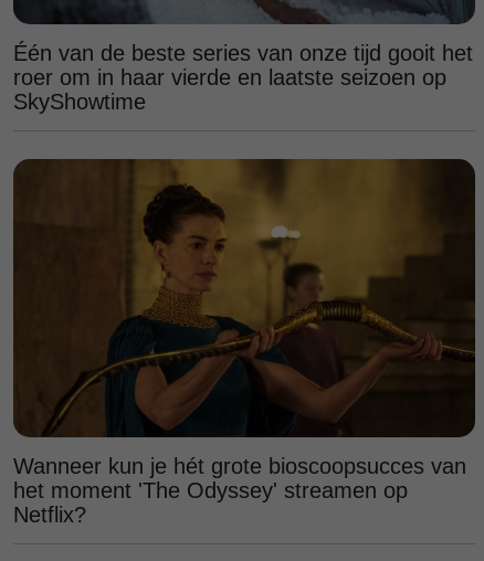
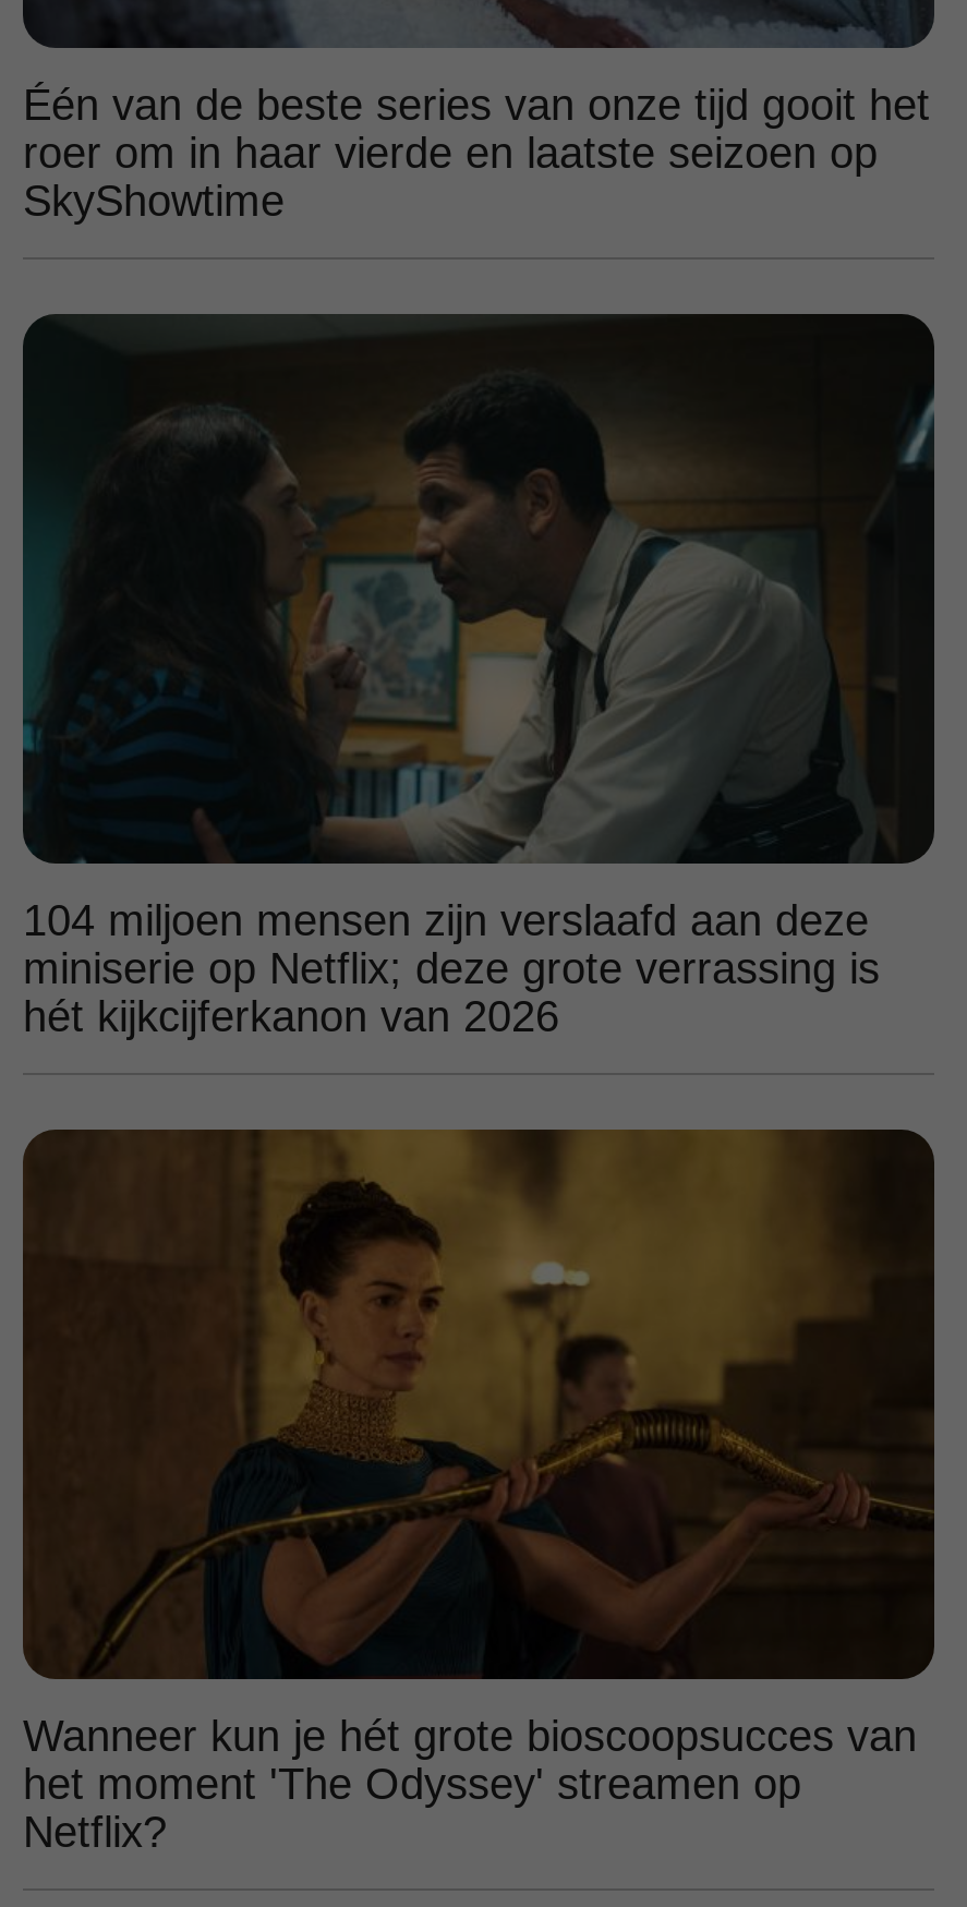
none -> [21,312,934,1039] [image] | 104 miljoen mensen zijn verslaafd aan deze | miniserie op Netflix; deze grote verrassing is | hét kijkcijferkanon van 2026

